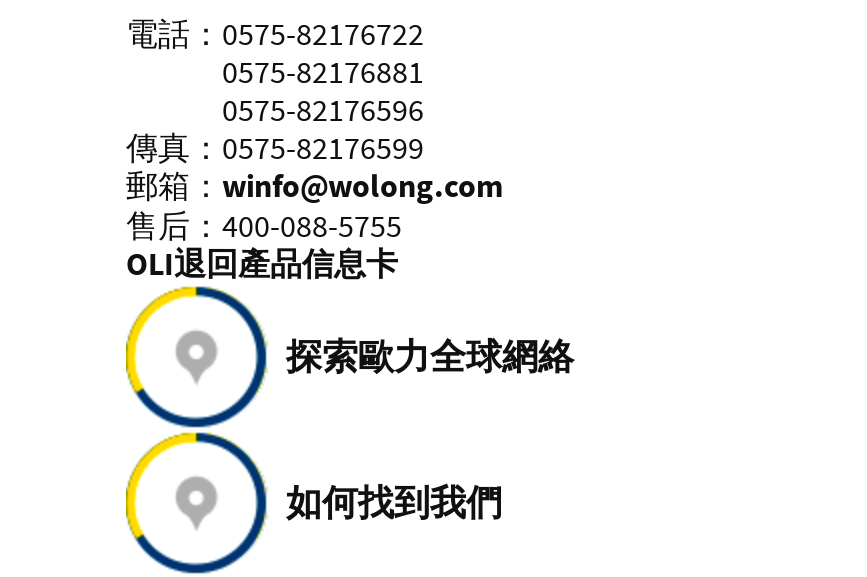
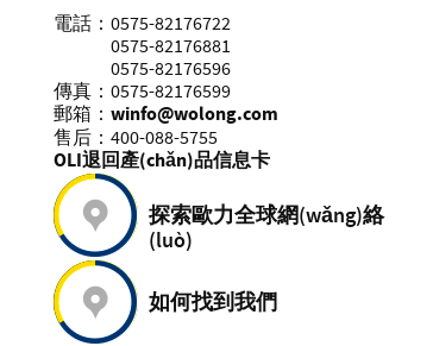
[126,244,398,288] OLI退回產品信息卡 -> [54,148,270,174] OLI退回產(chǎn)品信息卡
[286,336,574,384] 探索歐力全球網絡 -> [149,202,384,256] 探索歐力全球網(wǎng)絡 | (luò)

